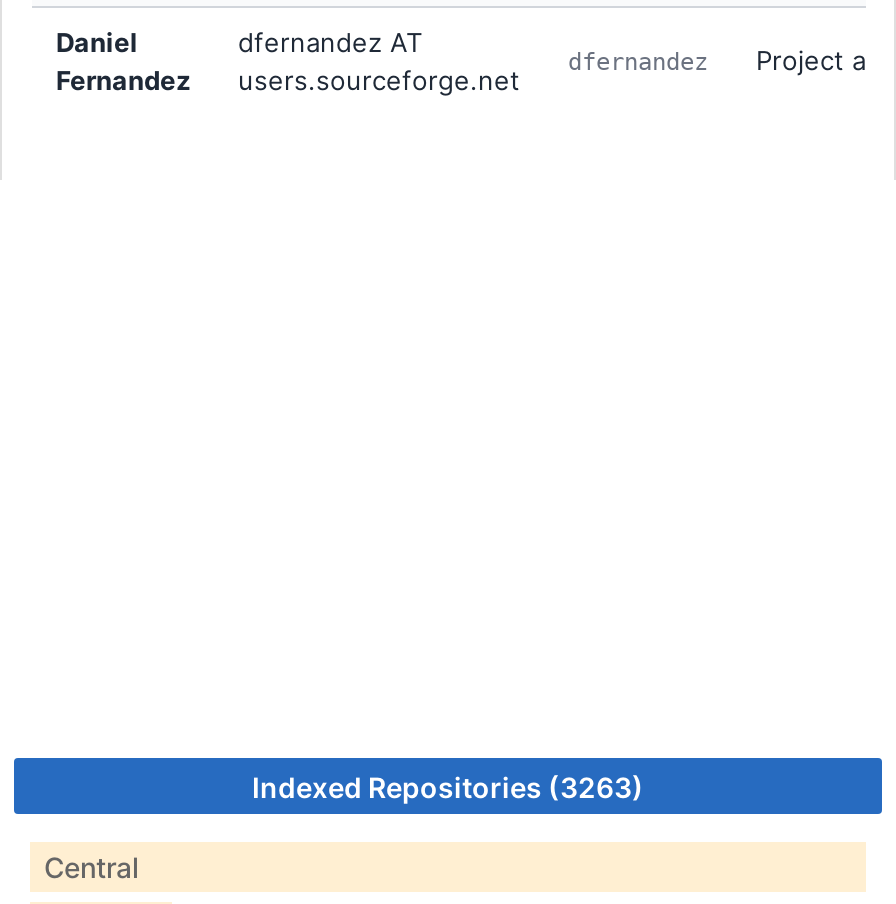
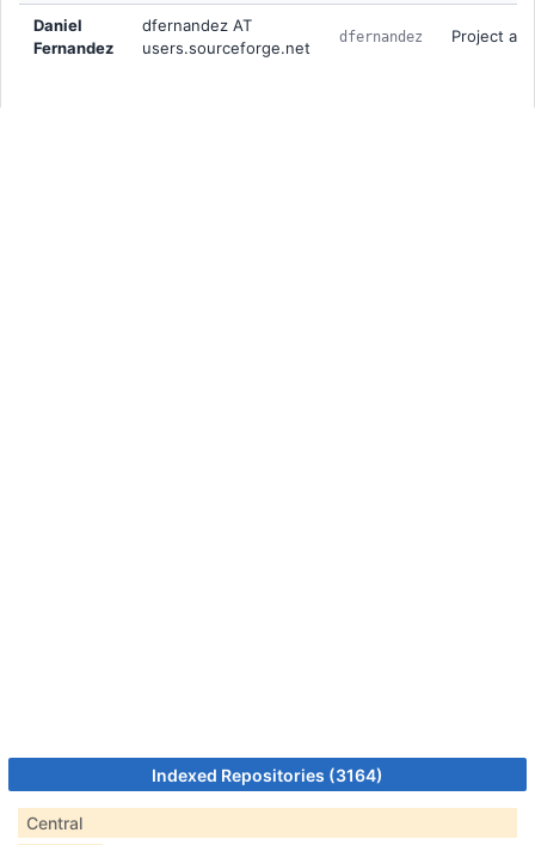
[252,770,644,804] Indexed Repositories (3263) -> [152,765,383,785] Indexed Repositories (3164)

